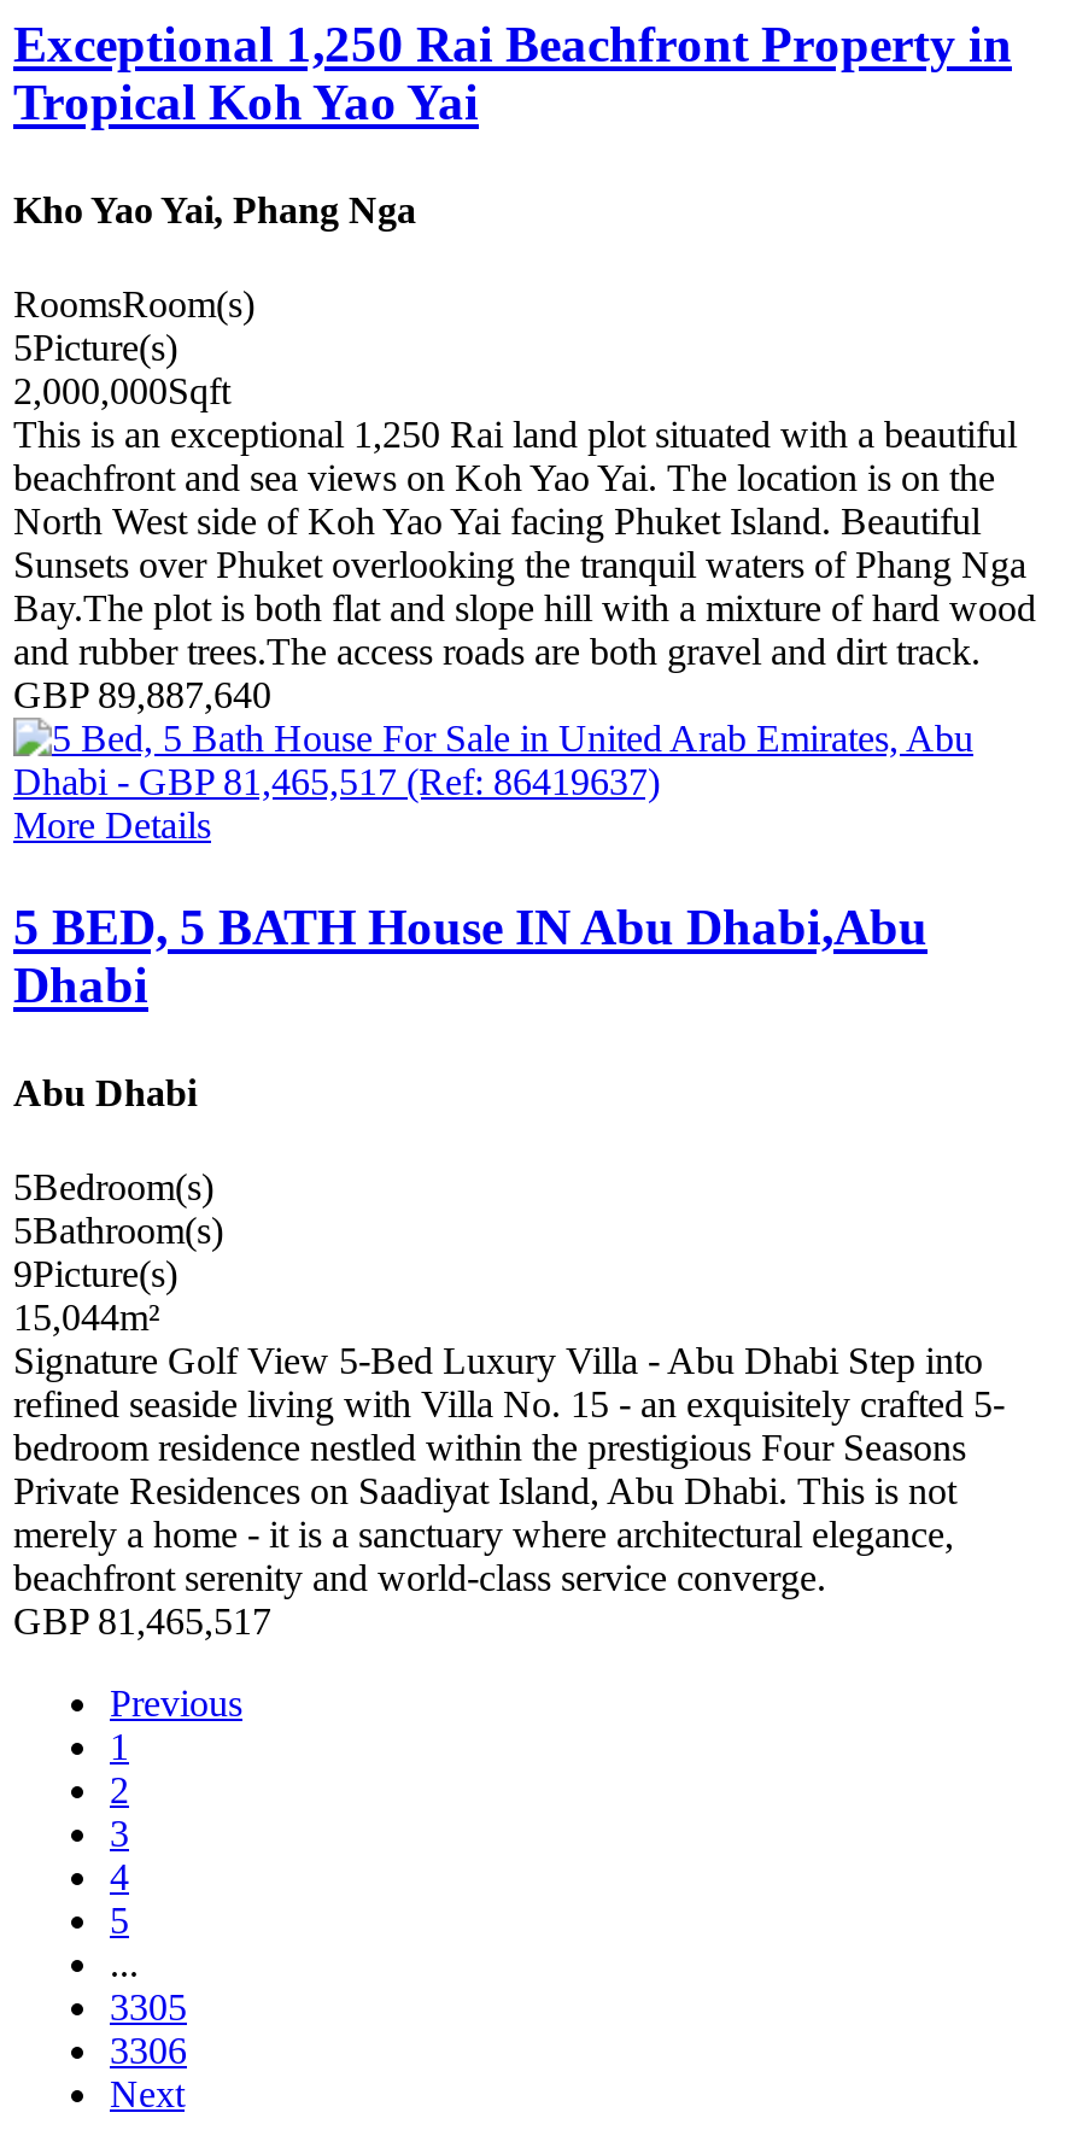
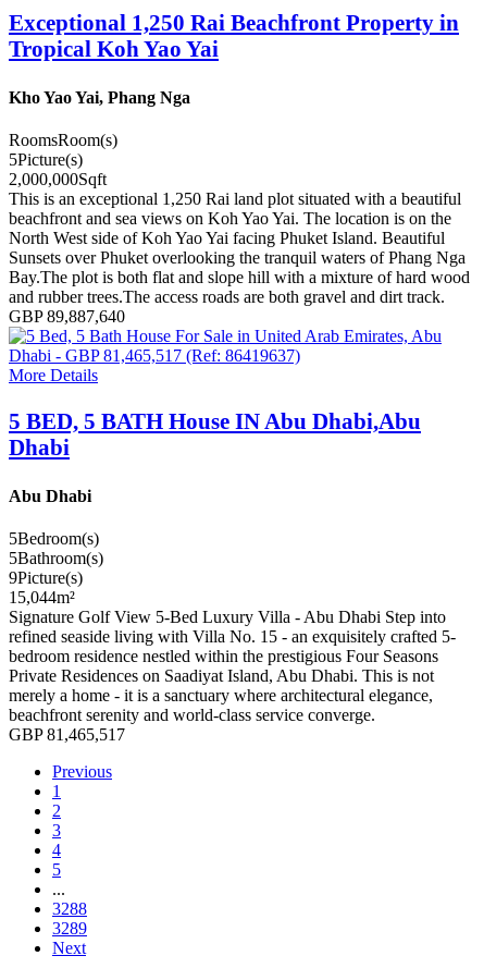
[110,1986,187,2027] 3305 -> [52,899,87,918] 3288
[110,2030,187,2071] 3306 -> [52,919,87,938] 3289

